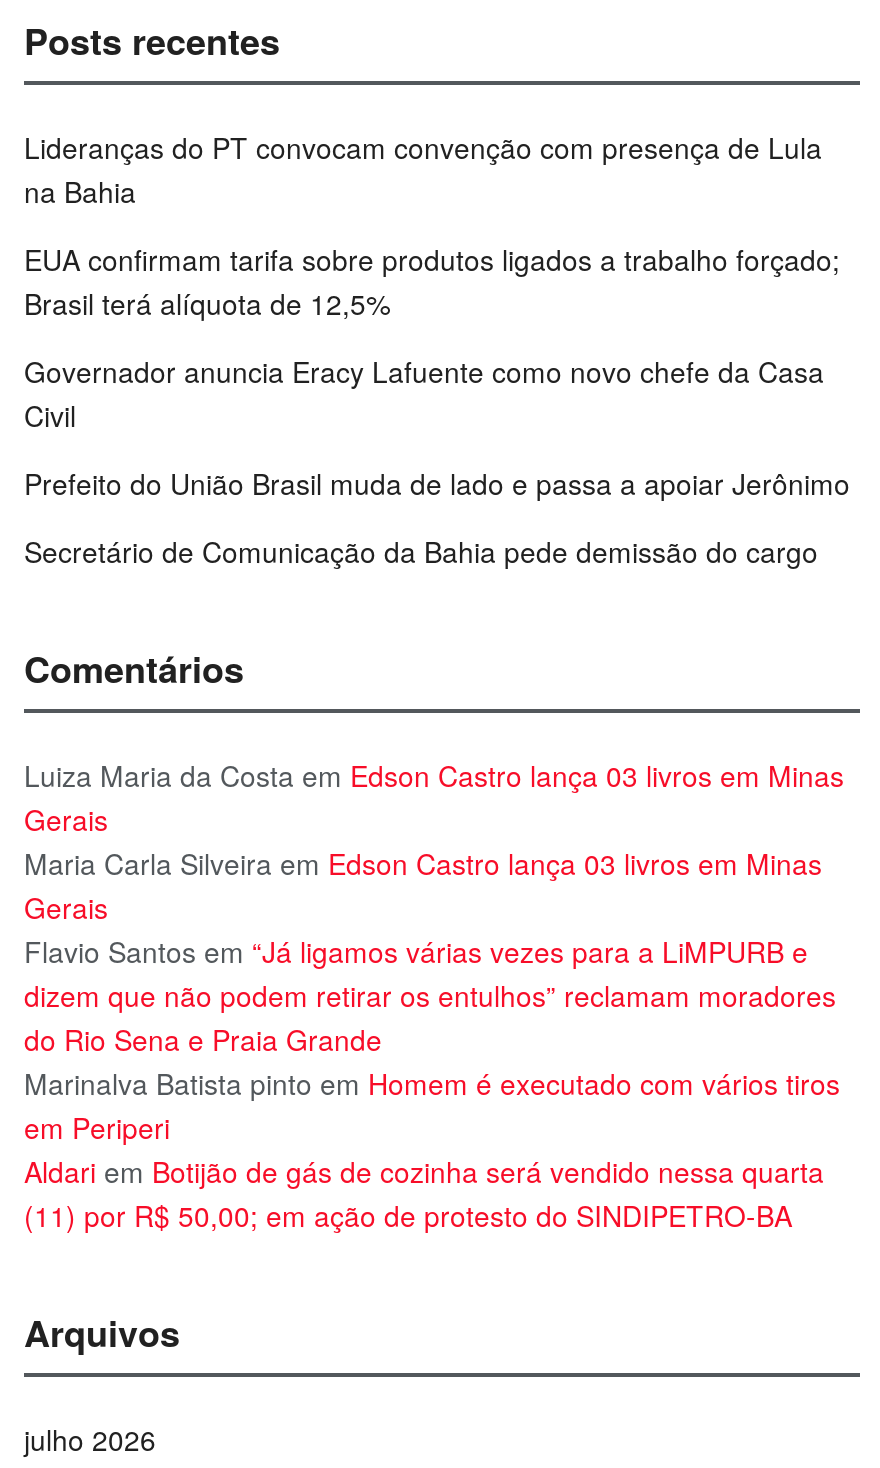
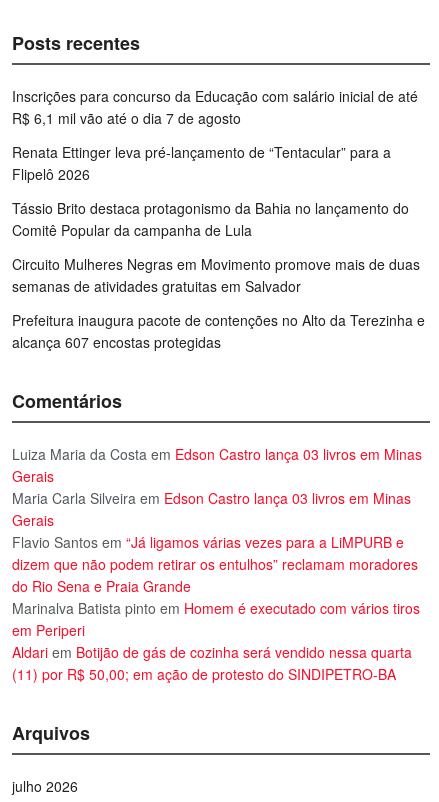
[24,127,822,211] Lideranças do PT convocam convenção com presença de Lula | na Bahia -> [12,86,418,128] Inscrições para concurso da Educação com salário inicial de até | R$ 6,1 mil vão até o dia 7 de agosto
[24,239,840,323] EUA confirmam tarifa sobre produtos ligados a trabalho forçado; | Brasil terá alíquota de 12,5% -> [12,142,391,184] Renata Ettinger leva pré-lançamento de “Tentacular” para a | Flipelô 2026
[24,351,824,435] Governador anuncia Eracy Lafuente como novo chefe da Casa | Civil -> [12,198,409,240] Tássio Brito destaca protagonismo da Bahia no lançamento do | Comitê Popular da campanha de Lula
[24,463,850,503] Prefeito do União Brasil muda de lado e passa a apoiar Jerônimo -> [12,254,420,296] Circuito Mulheres Negras em Movimento promove mais de duas | semanas de atividades gratuitas em Salvador
[24,531,818,571] Secretário de Comunicação da Bahia pede demissão do cargo -> [12,310,425,352] Prefeitura inaugura pacote de contenções no Alto da Terezinha e | alcança 607 encostas protegidas

